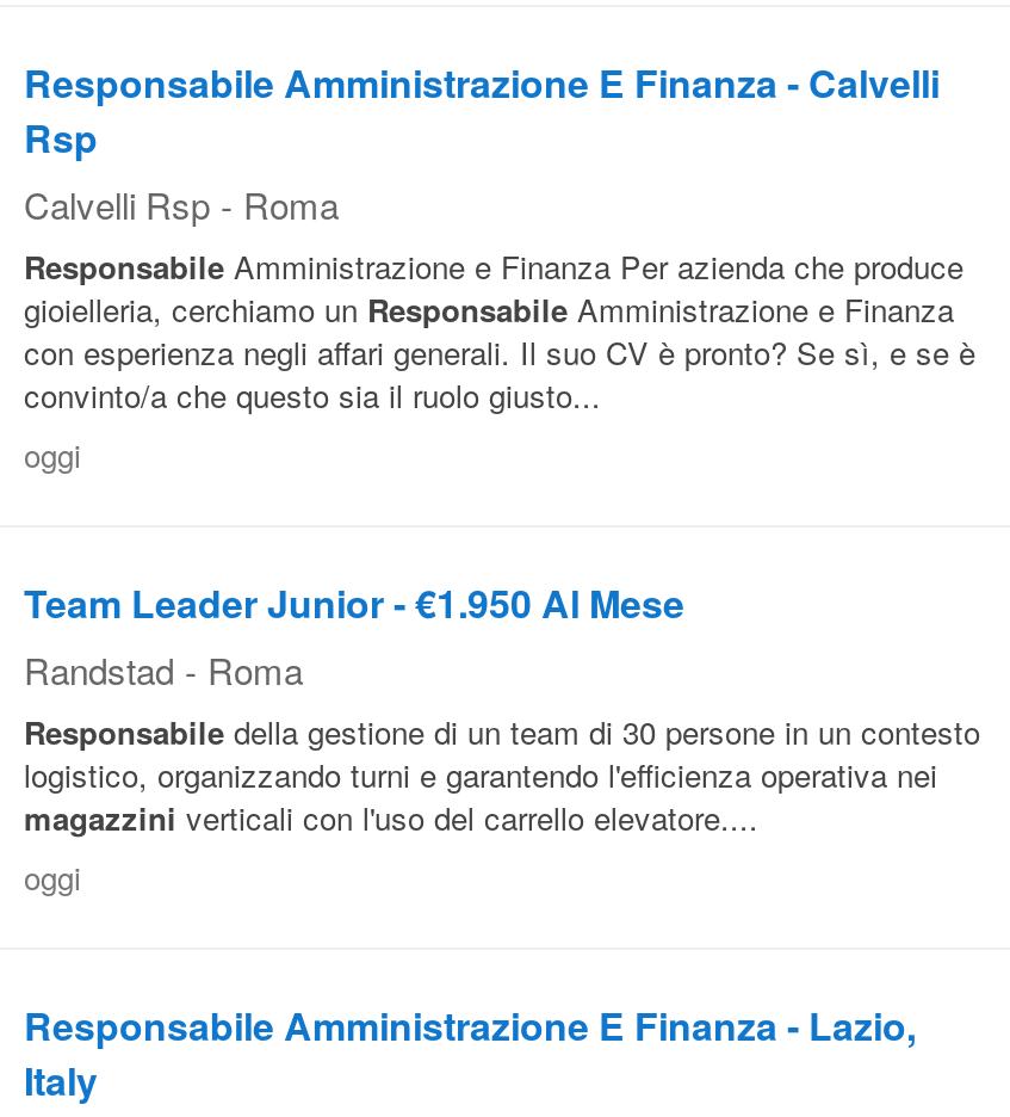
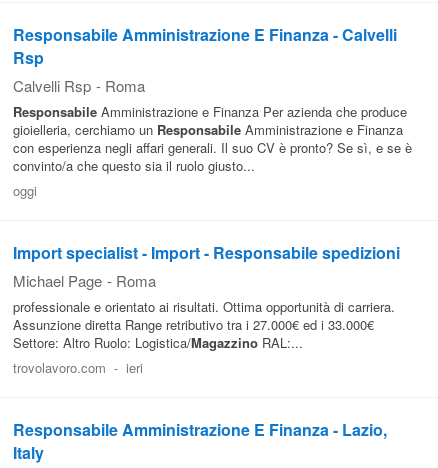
[24,575,980,900] Team Leader Junior - €1.950 Al Mese | Randstad - Roma | Responsabile della gestione di un team di 30 persone in un contesto | logistico, organizzando turni e garantendo l'efficienza operativa nei | magazzini verticali con l'uso del carrello elevatore.... | oggi -> [13,241,400,377] Import specialist - Import - Responsabile spedizioni | Michael Page - Roma | professionale e orientato ai risultati. Ottima opportunità di carriera. | Assunzione diretta Range retributivo tra i 27.000€ ed i 33.000€ | Settore: Altro Ruolo: Logistica/Magazzino RAL:... | trovolavoro.com - ieri

